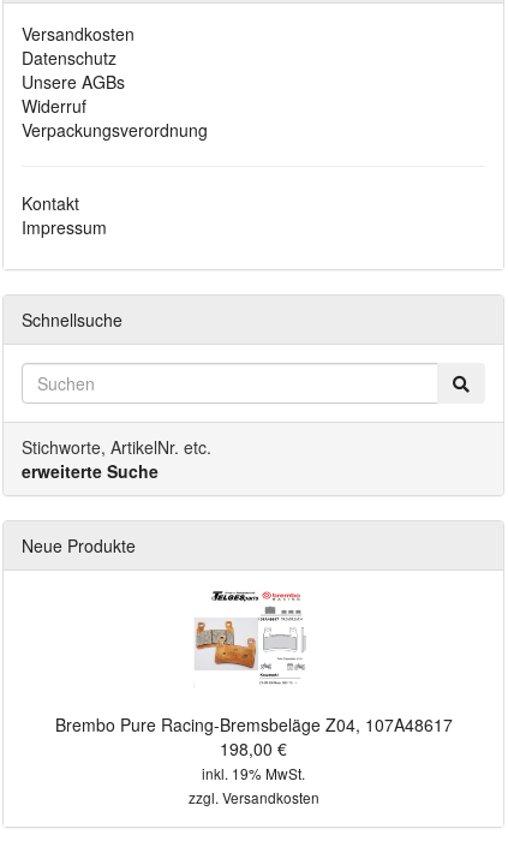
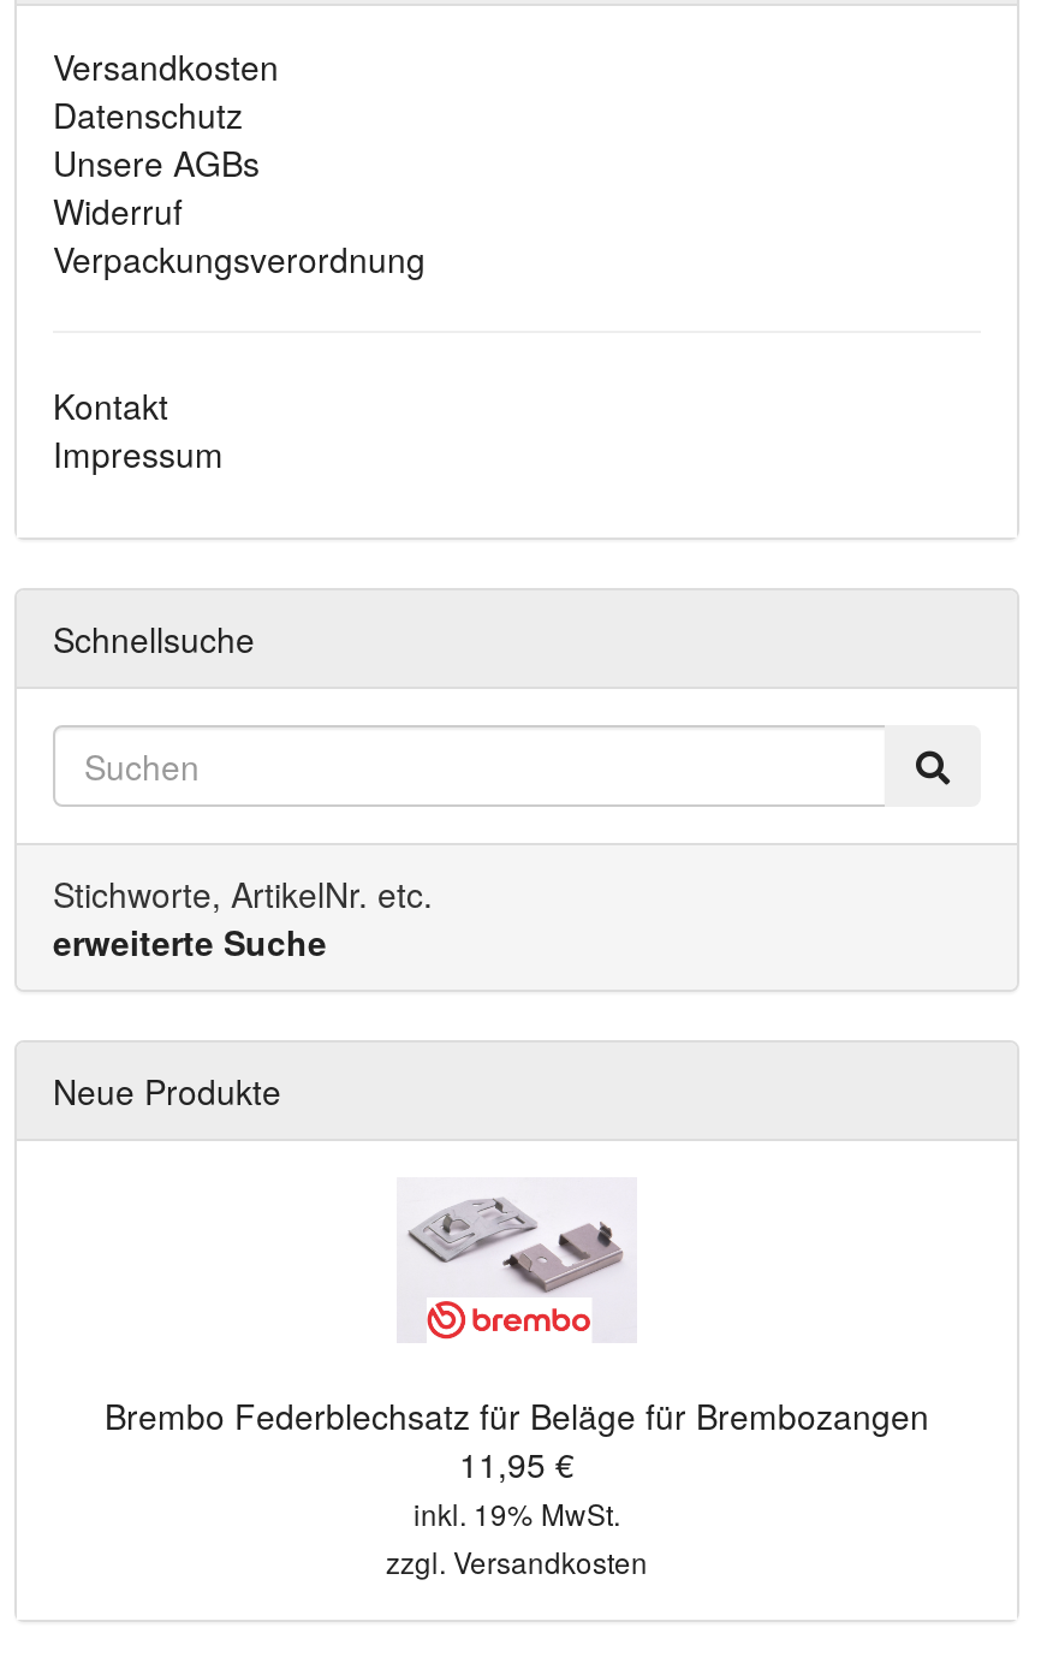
[55,590,452,760] [image] | Brembo Pure Racing-Bremsbeläge Z04, 107A48617 | 198,00 € -> [105,1180,929,1489] [image] | Brembo Federblechsatz für Beläge für Brembozangen | 11,95 €

